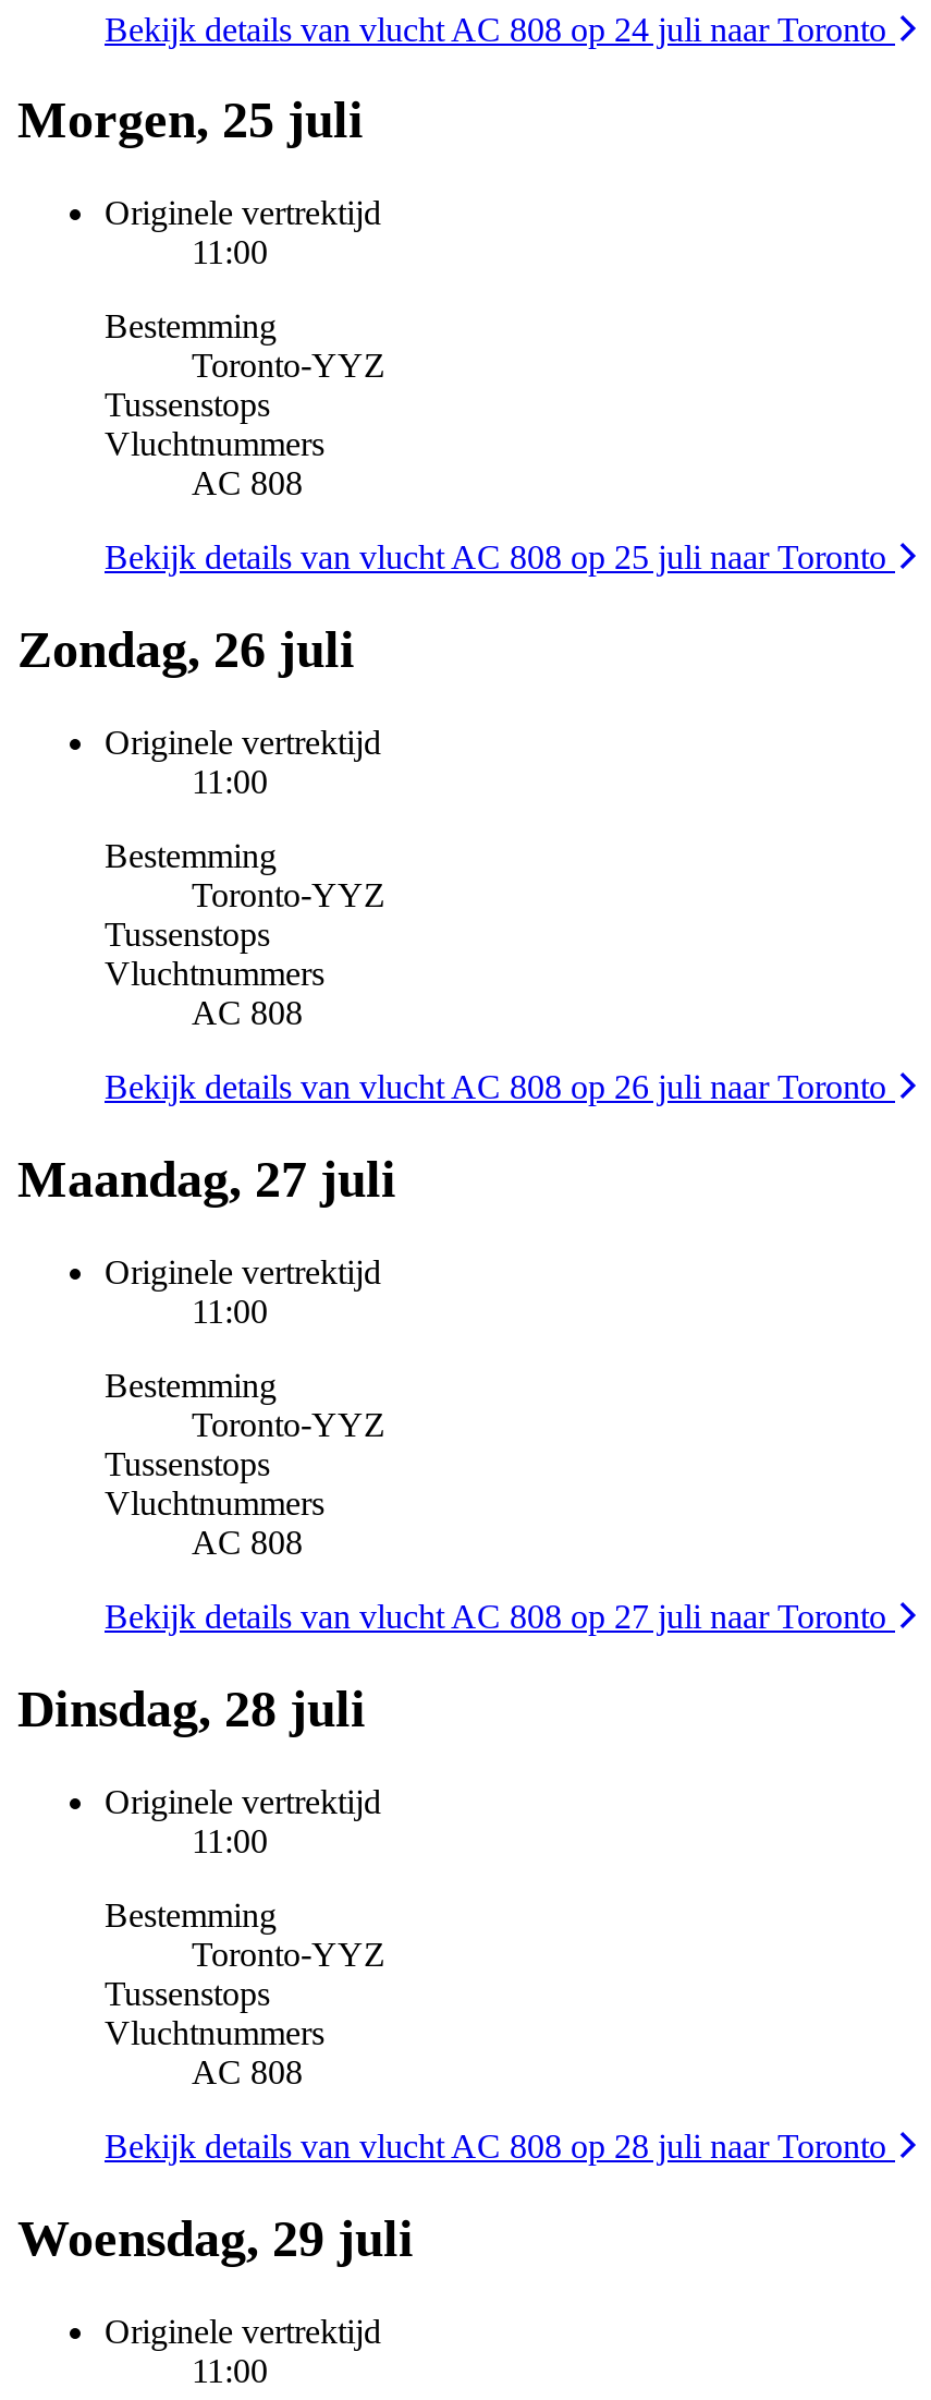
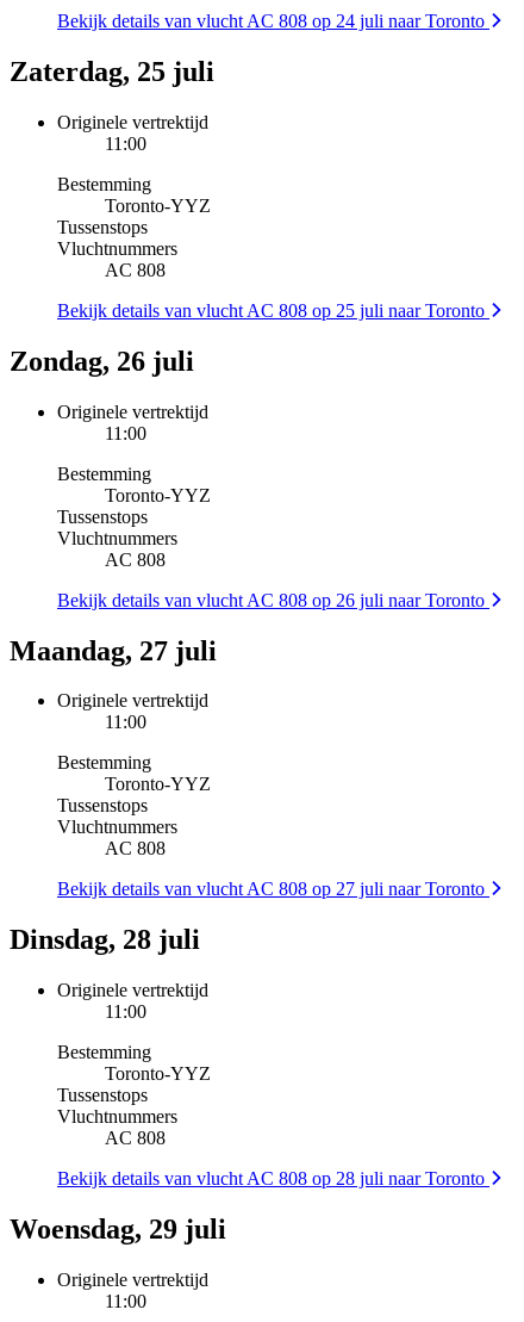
[17,92,364,149] Morgen, 25 juli -> [10,56,214,87] Zaterdag, 25 juli

